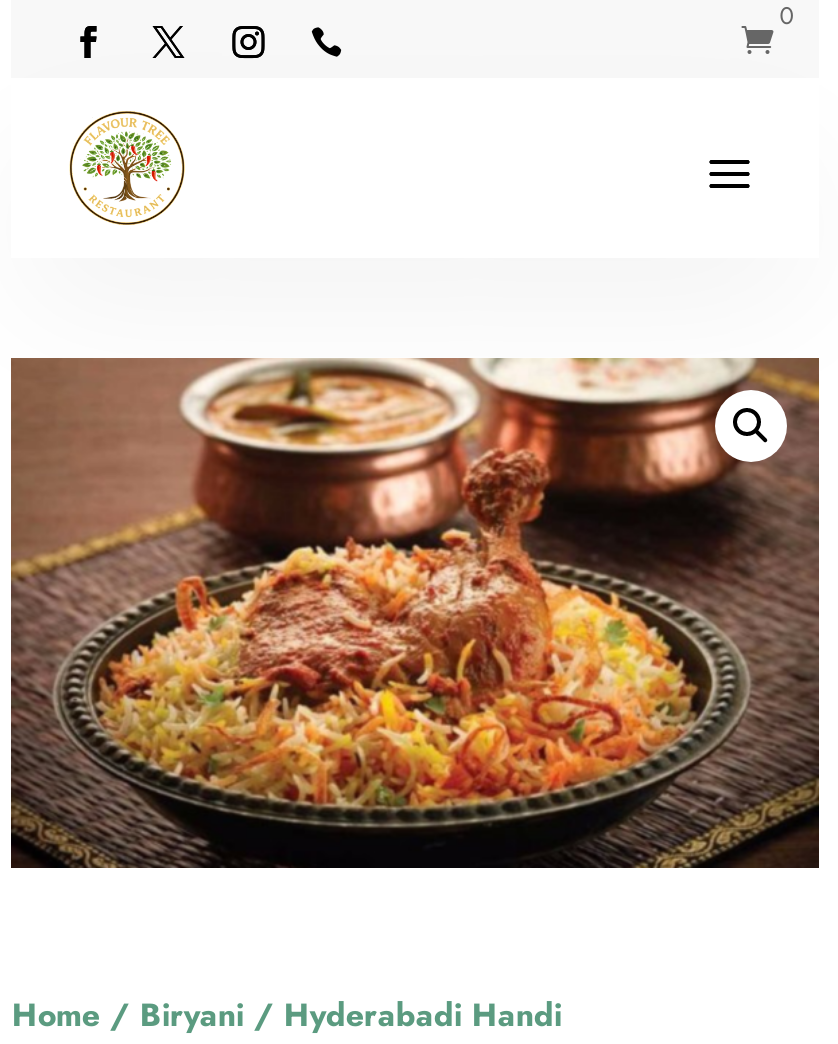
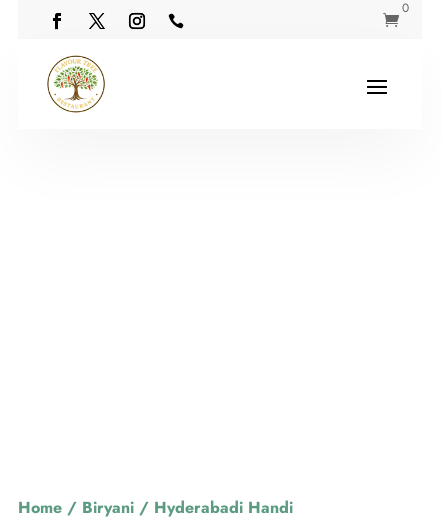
[9,356,821,870] [image] -> none

